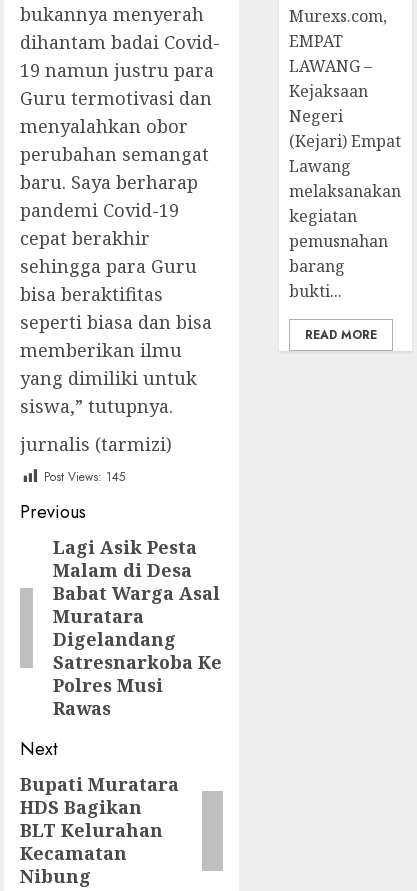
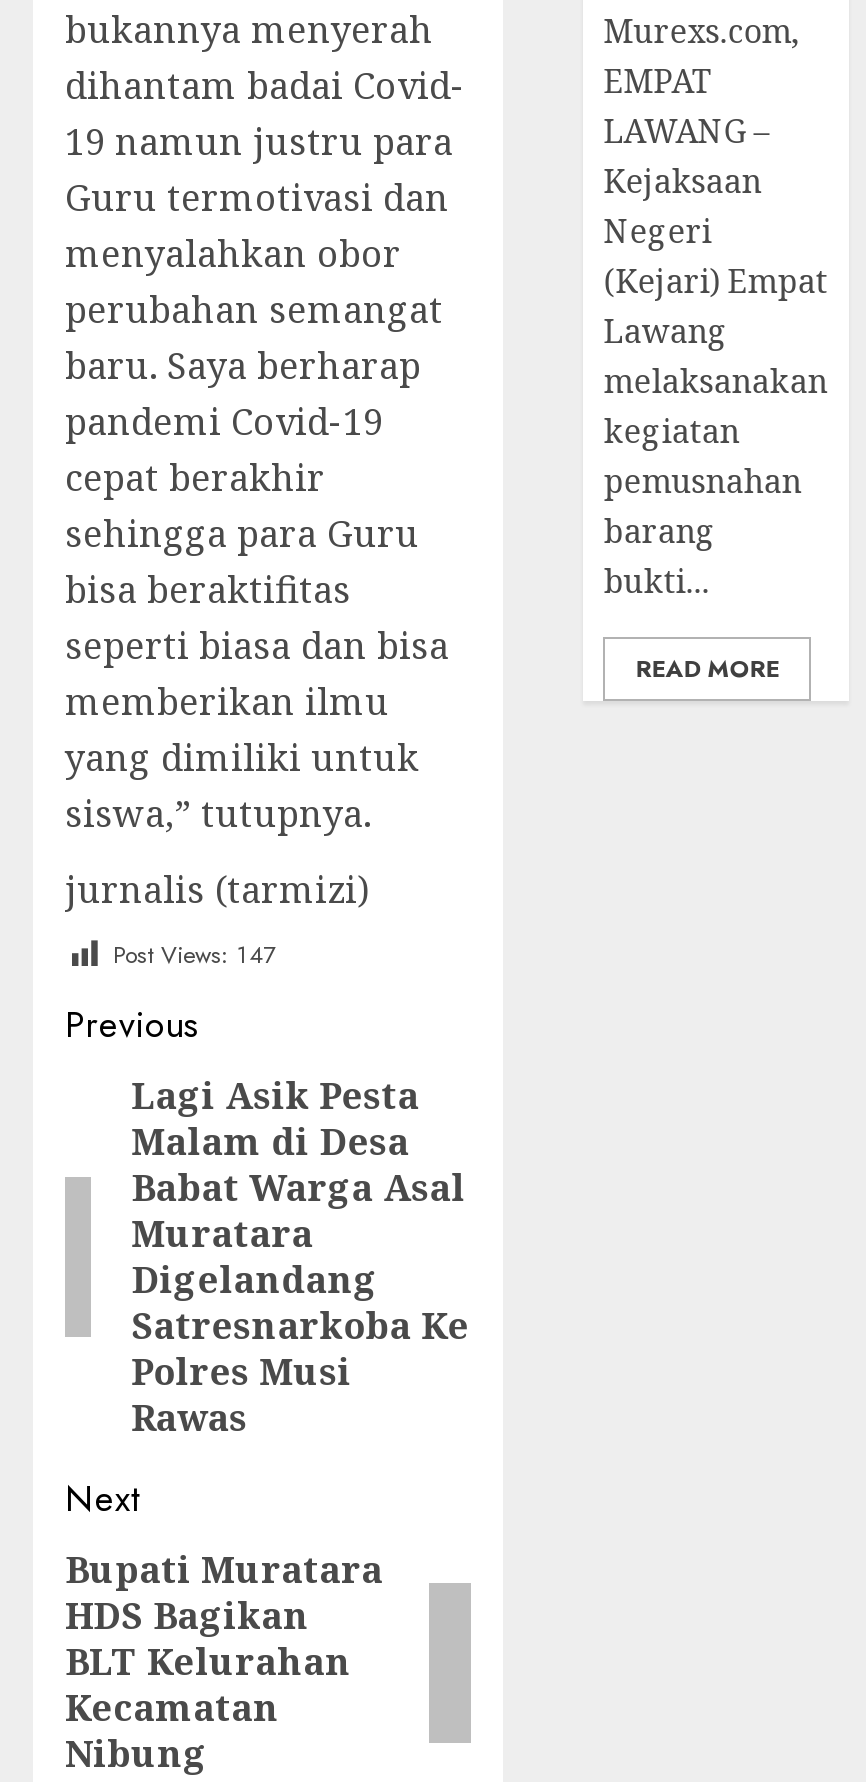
[44,468,125,486] Post Views: 145 -> [113,936,275,972] Post Views: 147

